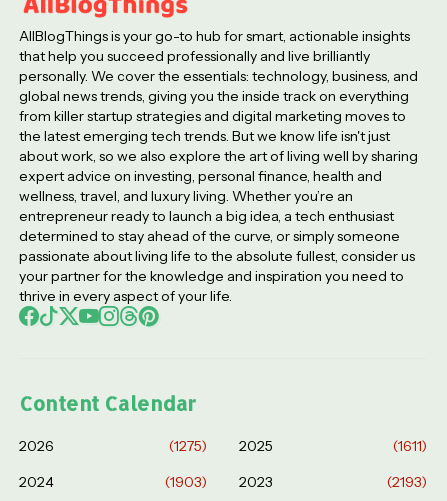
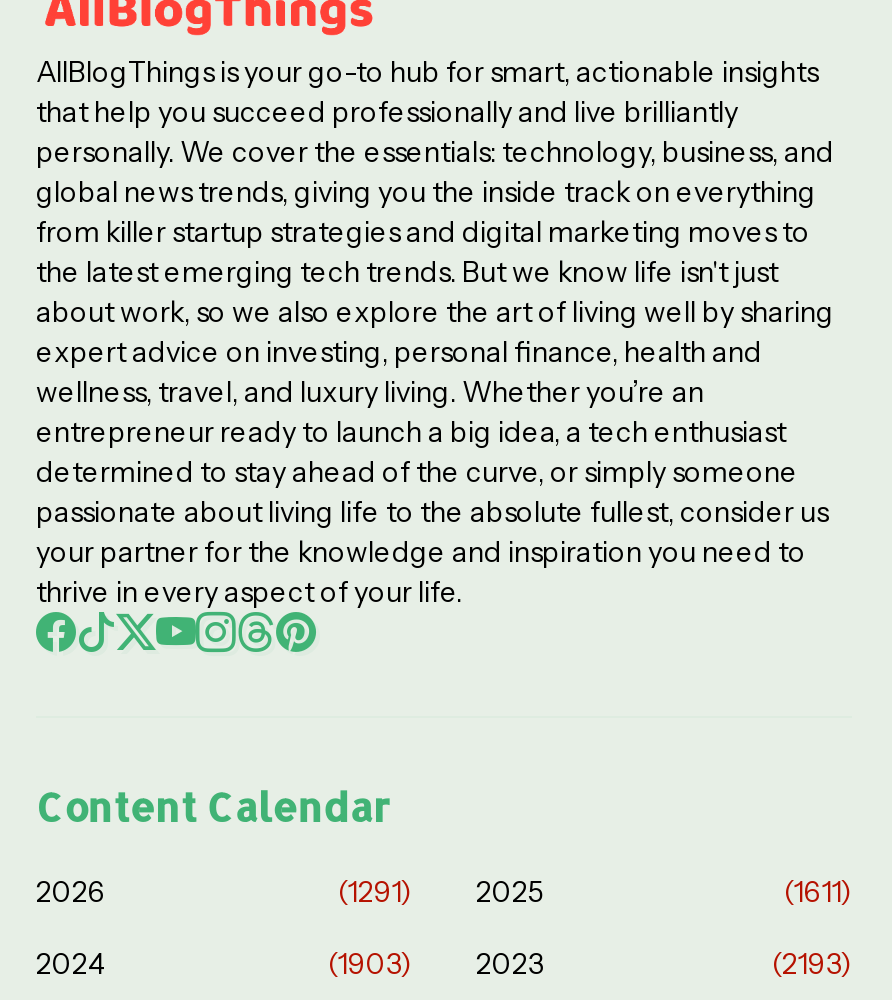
[169,437,273,455] (1275) 2025 -> [338,875,544,911] (1291) 2025

